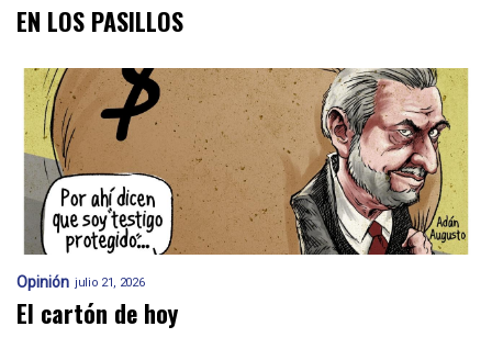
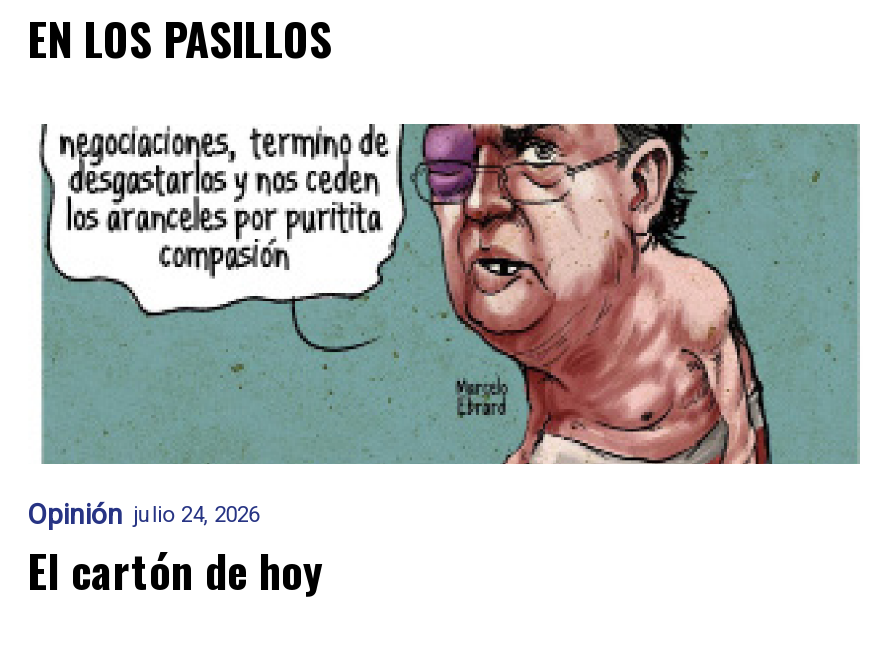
[16,67,473,291] [image] | Opinión julio 21, 2026 -> [27,122,861,529] [image] | Opinión julio 24, 2026

